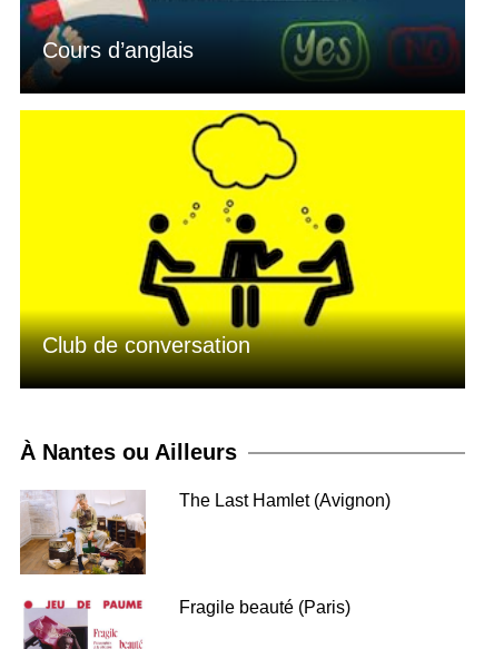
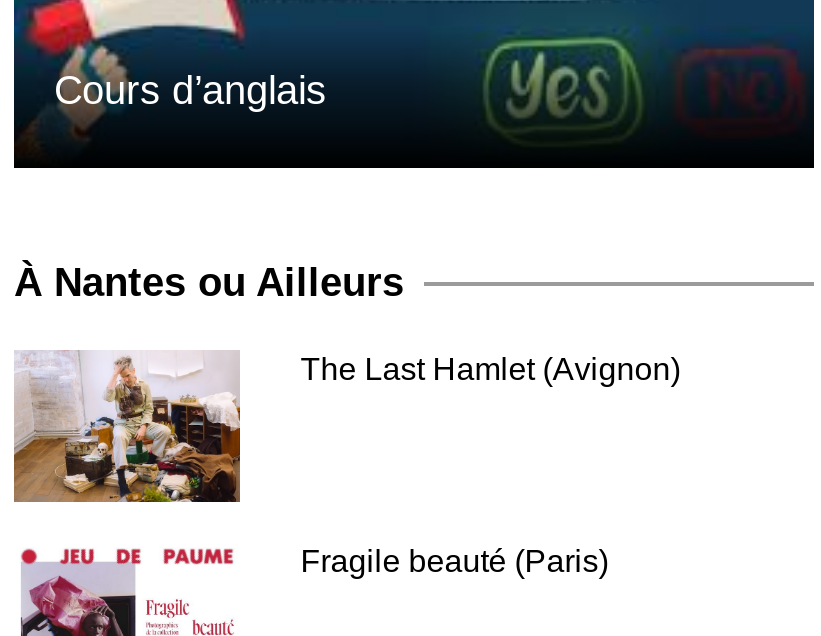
[19,109,466,377] [image] | Club de conversation -> none

